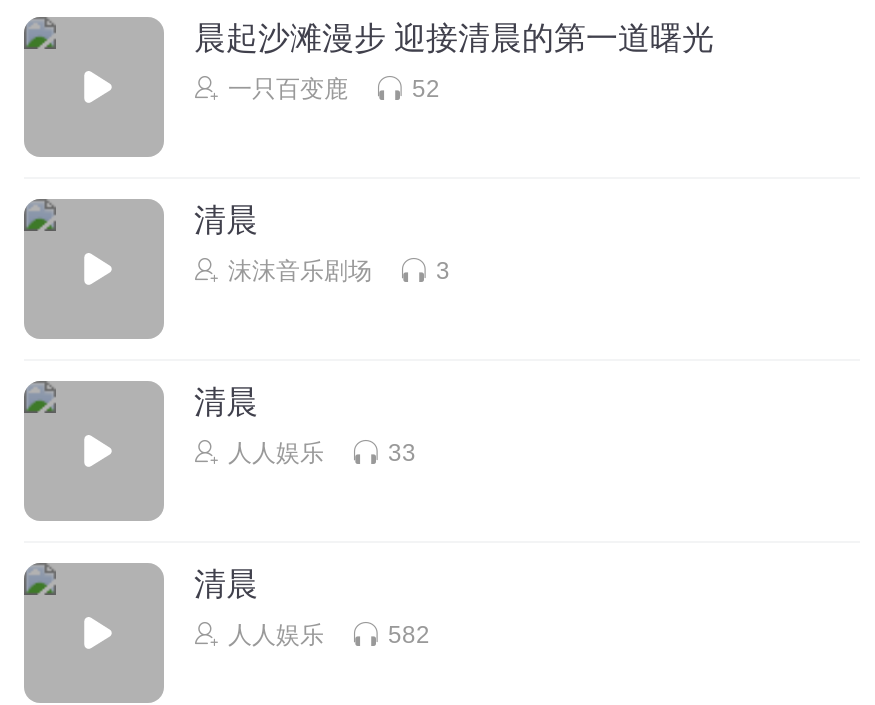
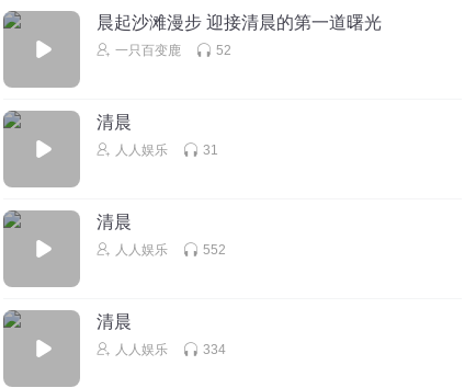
[228,256,450,284] 沫沫音乐剧场 | 3 -> [115,142,218,157] 人人娱乐 | 31
[388,438,416,466] 33 -> [203,242,226,257] 552
[388,620,430,648] 582 -> [203,341,226,357] 334

